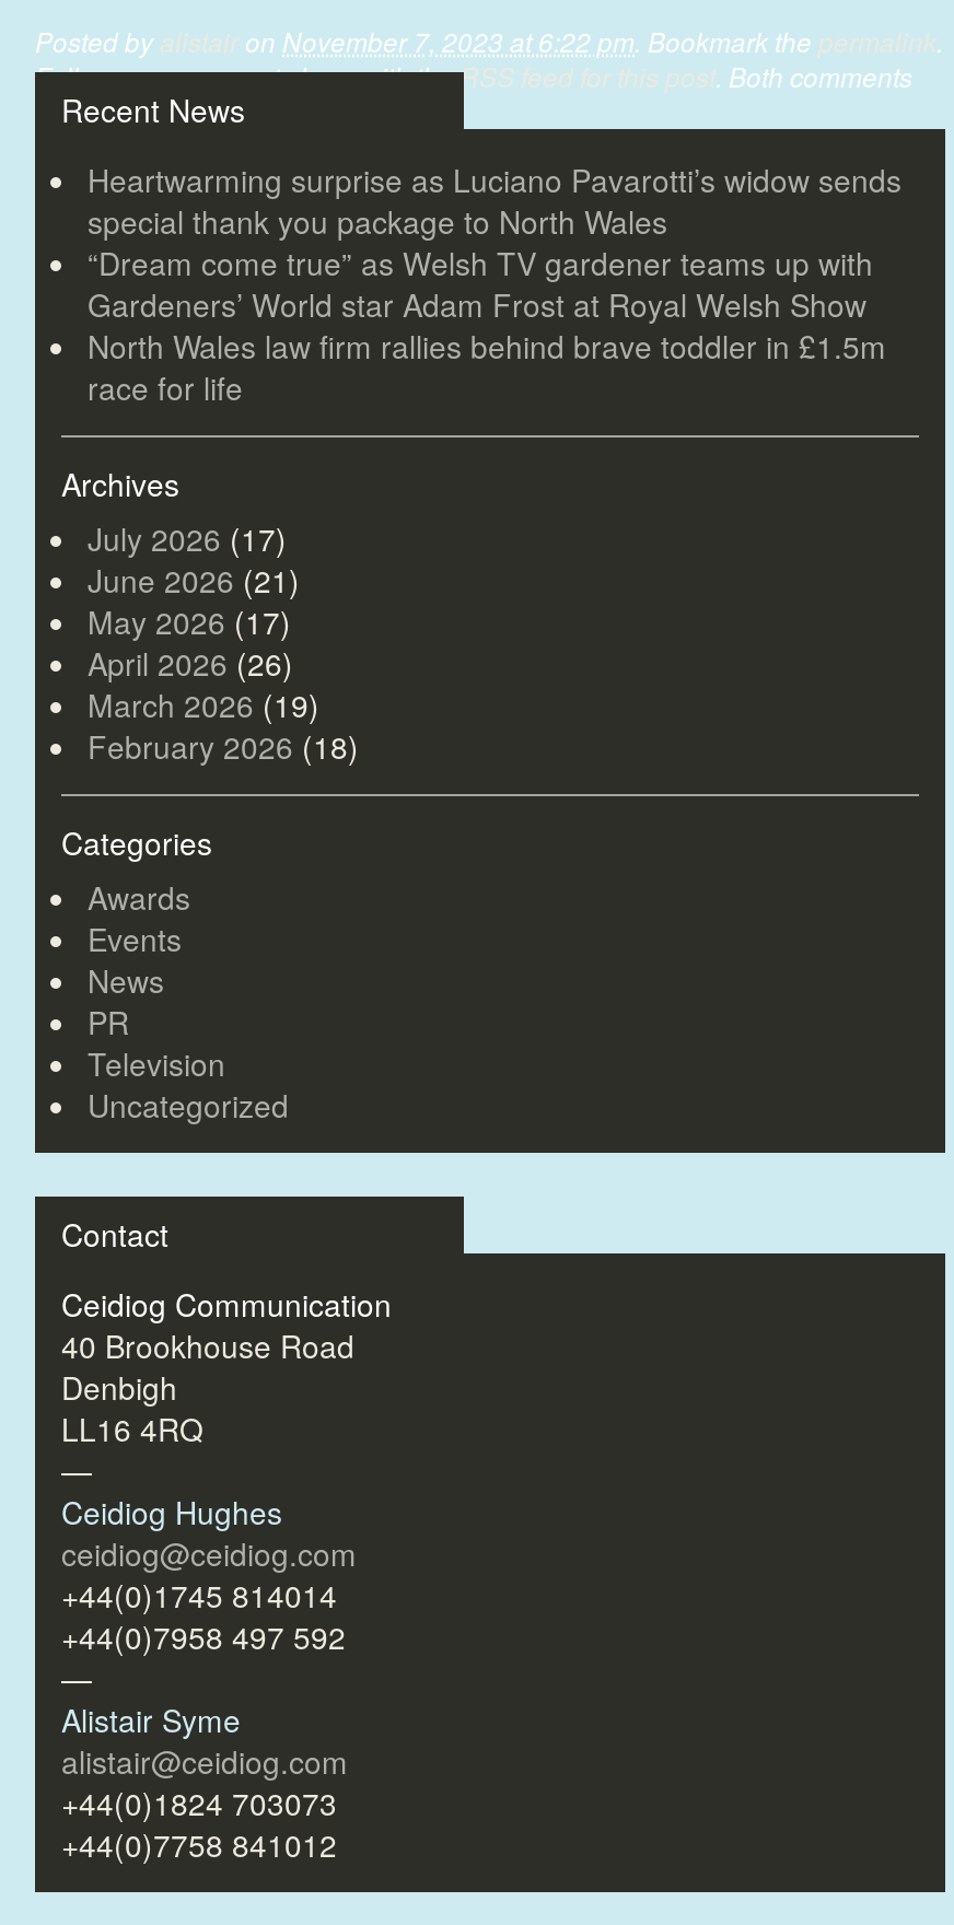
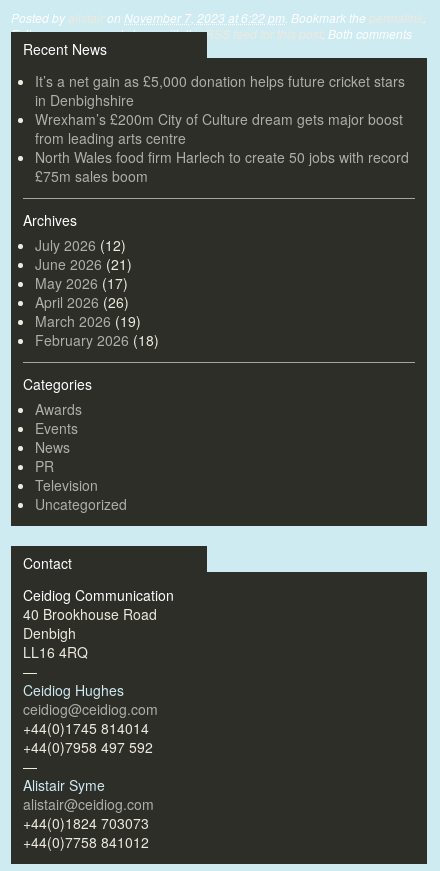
[88,158,901,410] Heartwarming surprise as Luciano Pavarotti’s widow sends | special thank you package to North Wales | “Dream come true” as Welsh TV gardener teams up with | Gardeners’ World star Adam Frost at Royal Welsh Show | North Wales law firm rallies behind brave toddler in £1.5m | race for life -> [35,71,409,186] It’s a net gain as £5,000 donation helps future cricket stars | in Denbighshire | Wrexham’s £200m City of Culture dream gets major boost | from leading arts centre | North Wales food firm Harlech to create 50 jobs with record | £75m sales boom
[88,517,287,561] July 2026 (17) -> [35,235,126,255] July 2026 (12)

